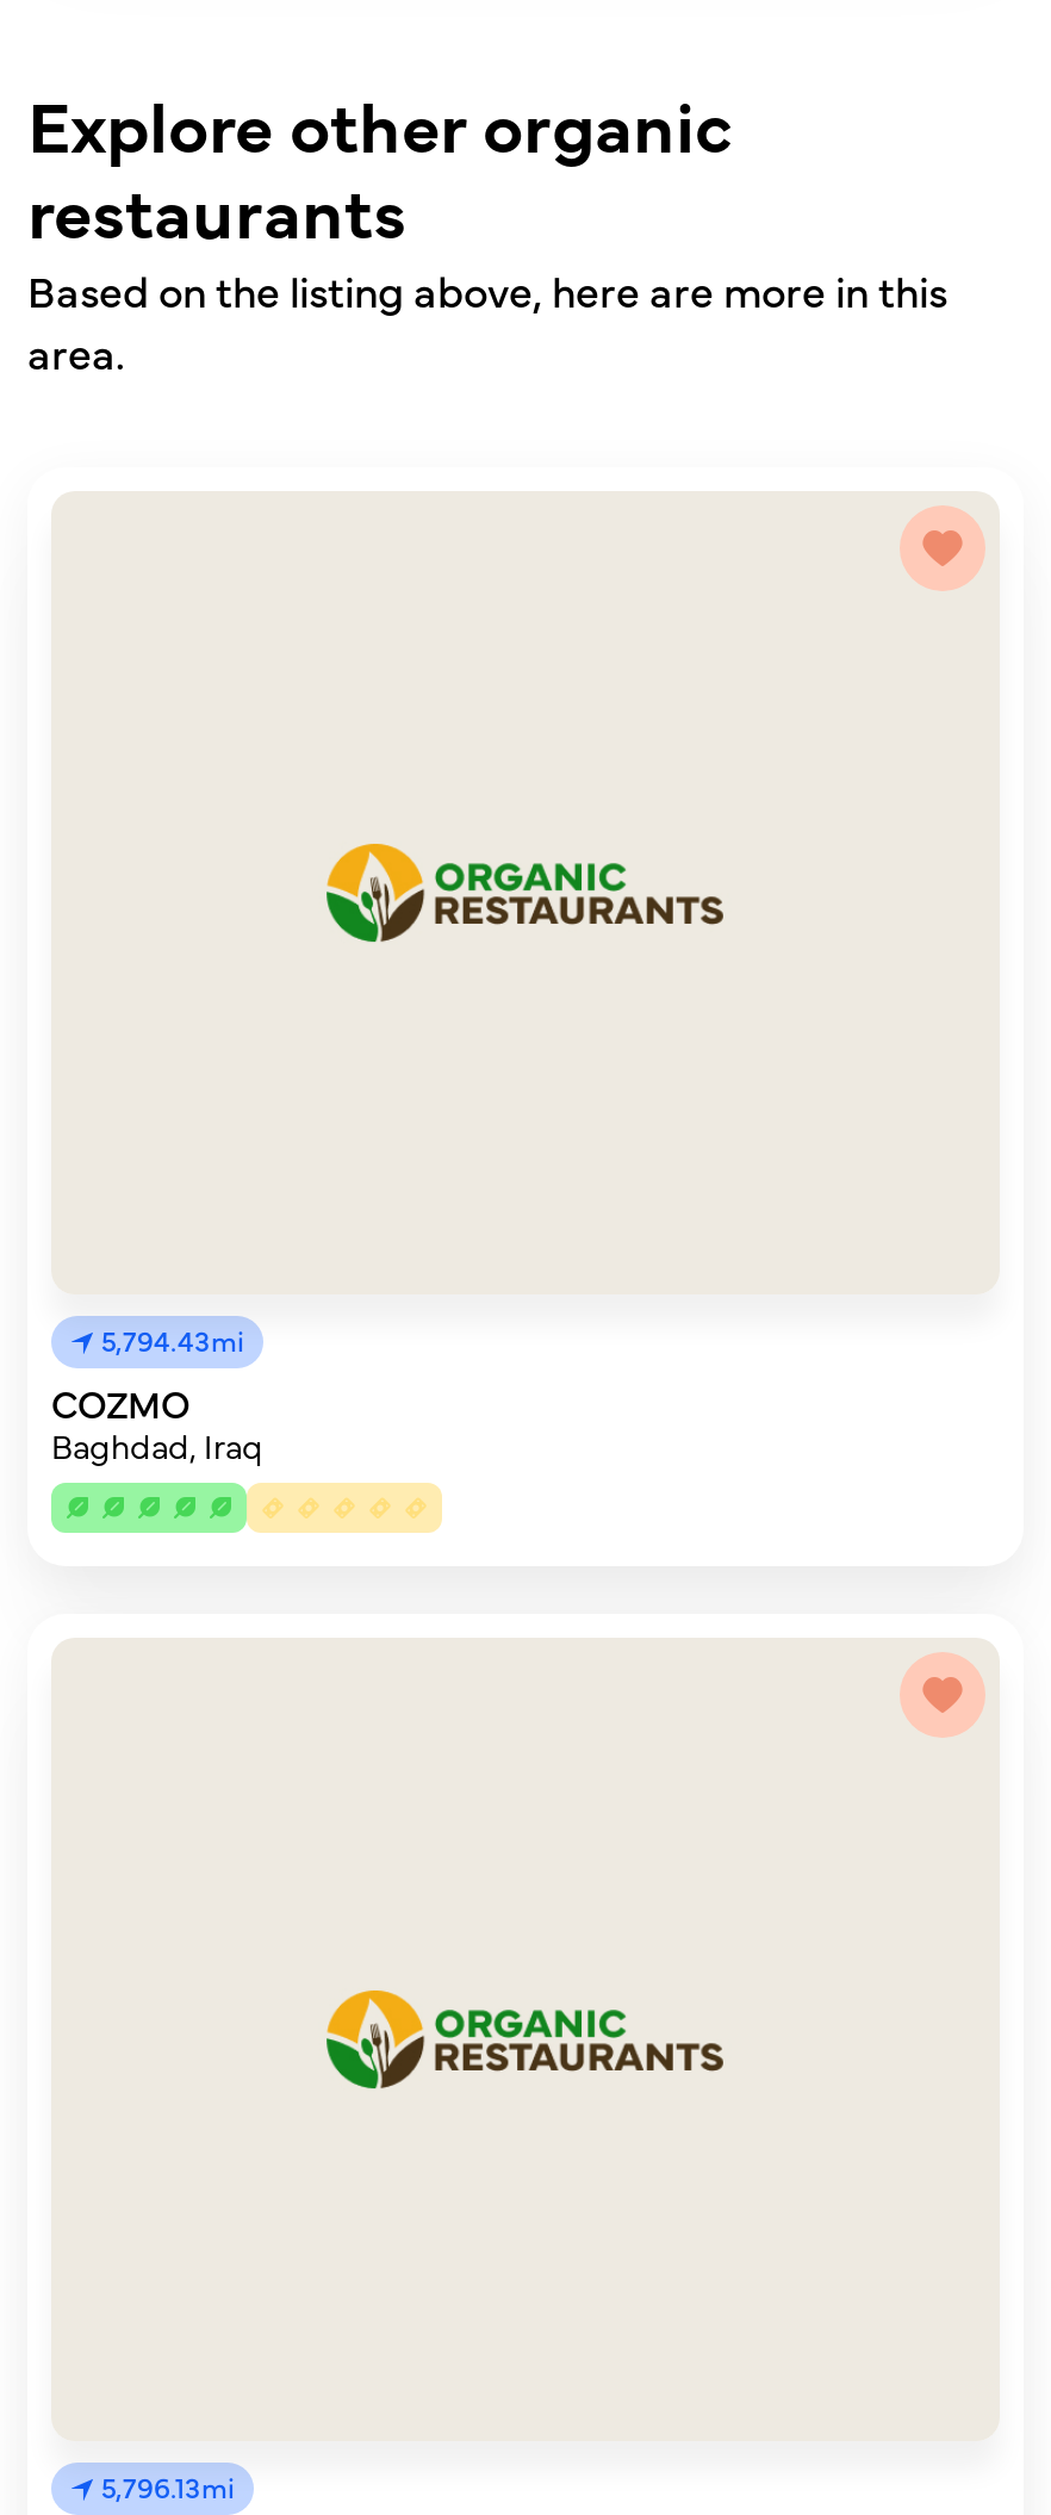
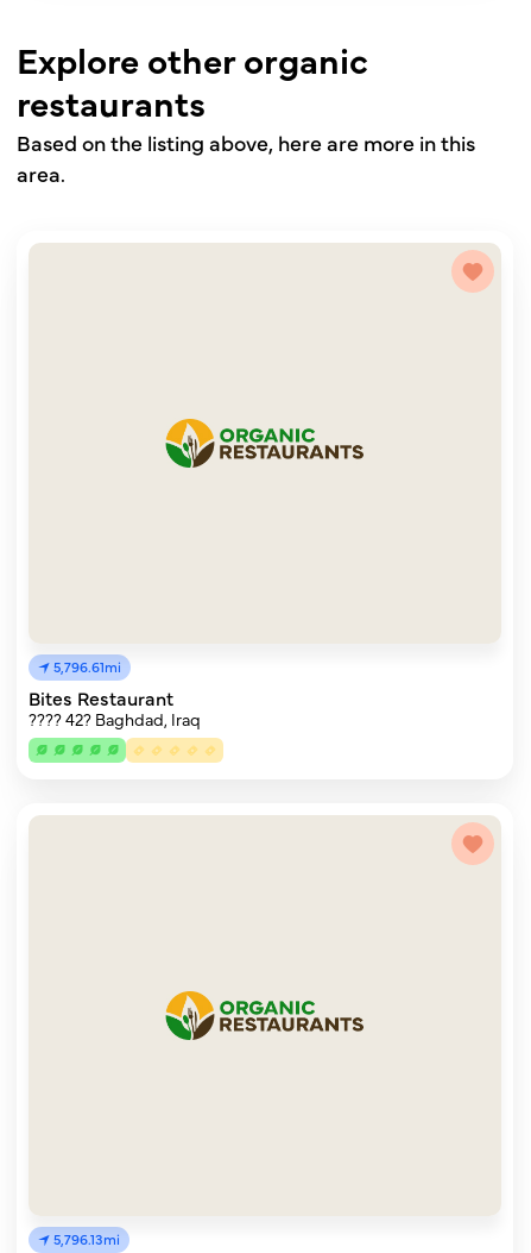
[51,1321,263,1468] 5,794.43mi | COZMO | Baghdad, Iraq -> [29,657,201,731] 5,796.61mi | Bites Restaurant | ???? 42? Baghdad, Iraq

